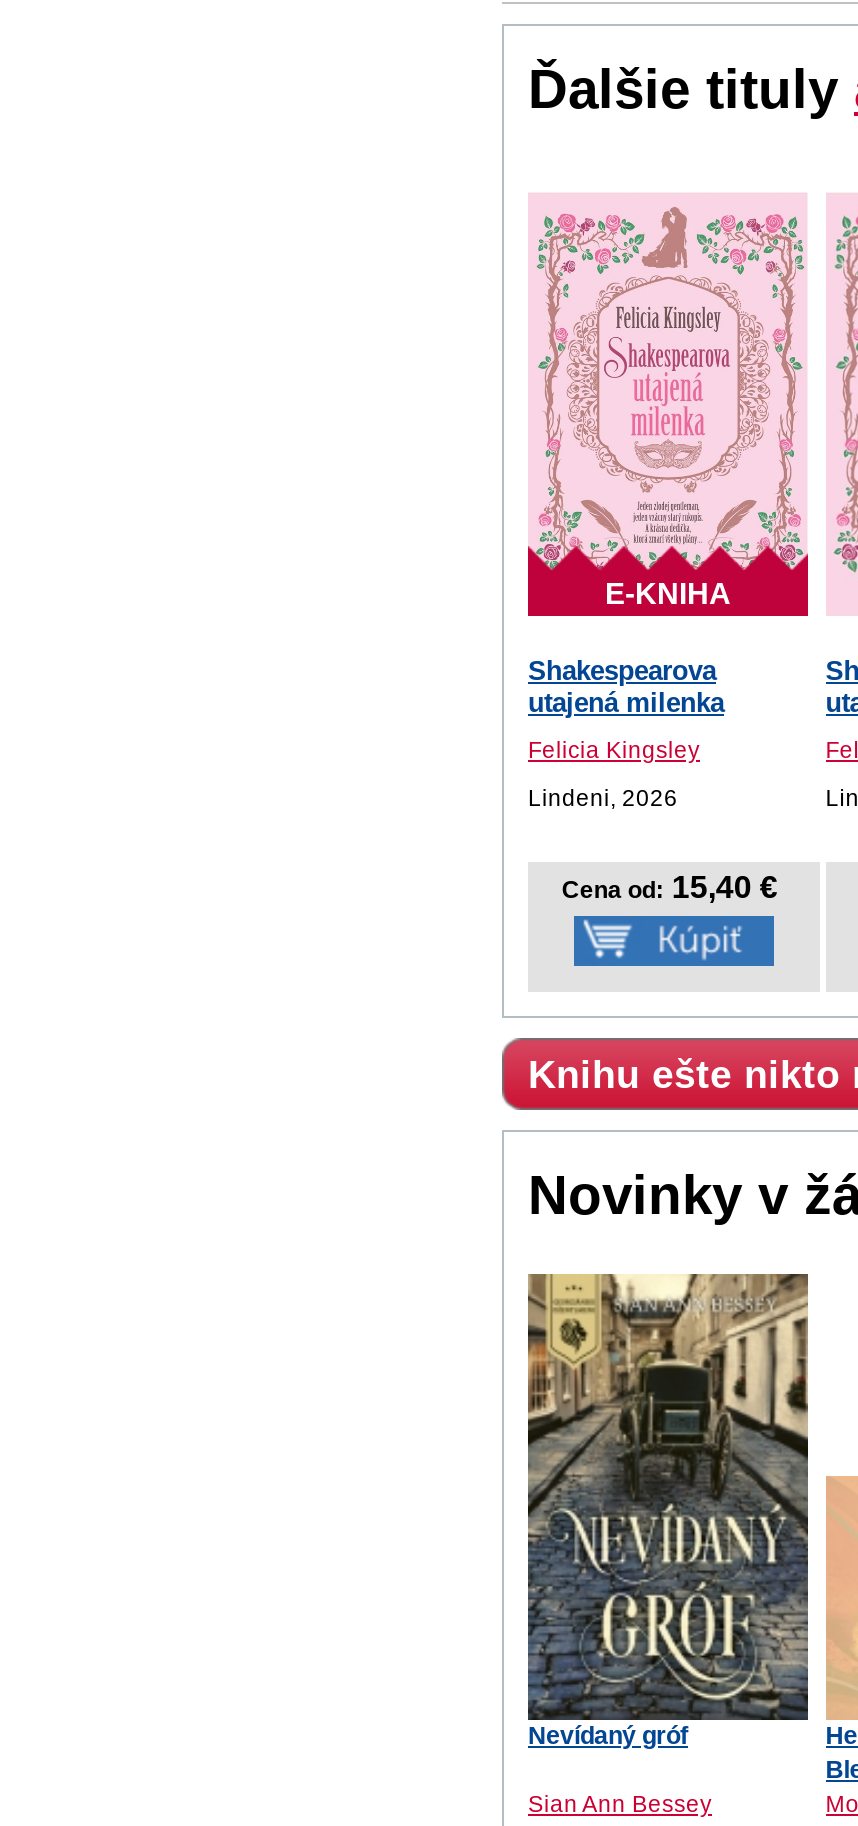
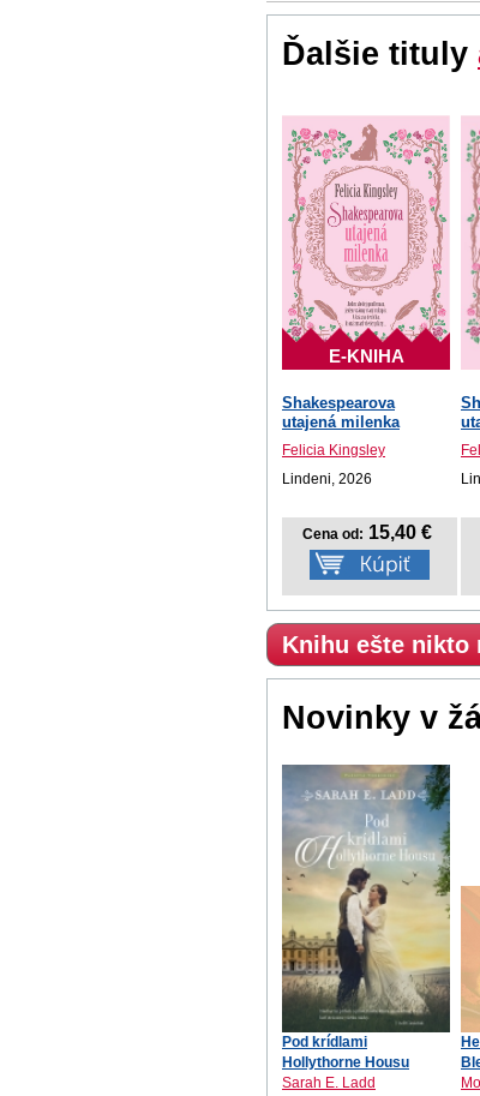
[526,1272,810,1816] [image] | Nevídaný gróf | Sian Ann Bessey -> [281,763,451,1090] [image] | Pod krídlami | Hollythorne Housu | Sarah E. Ladd

